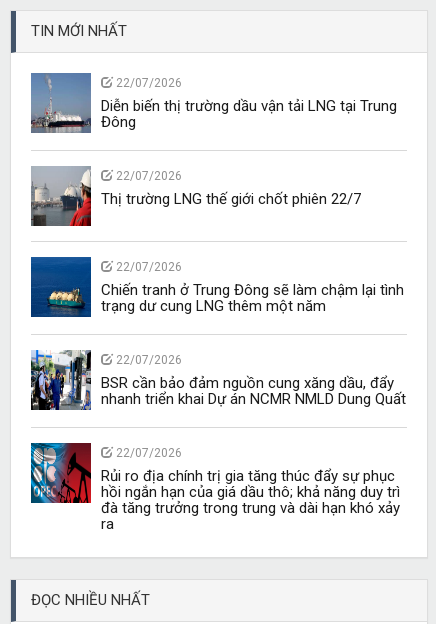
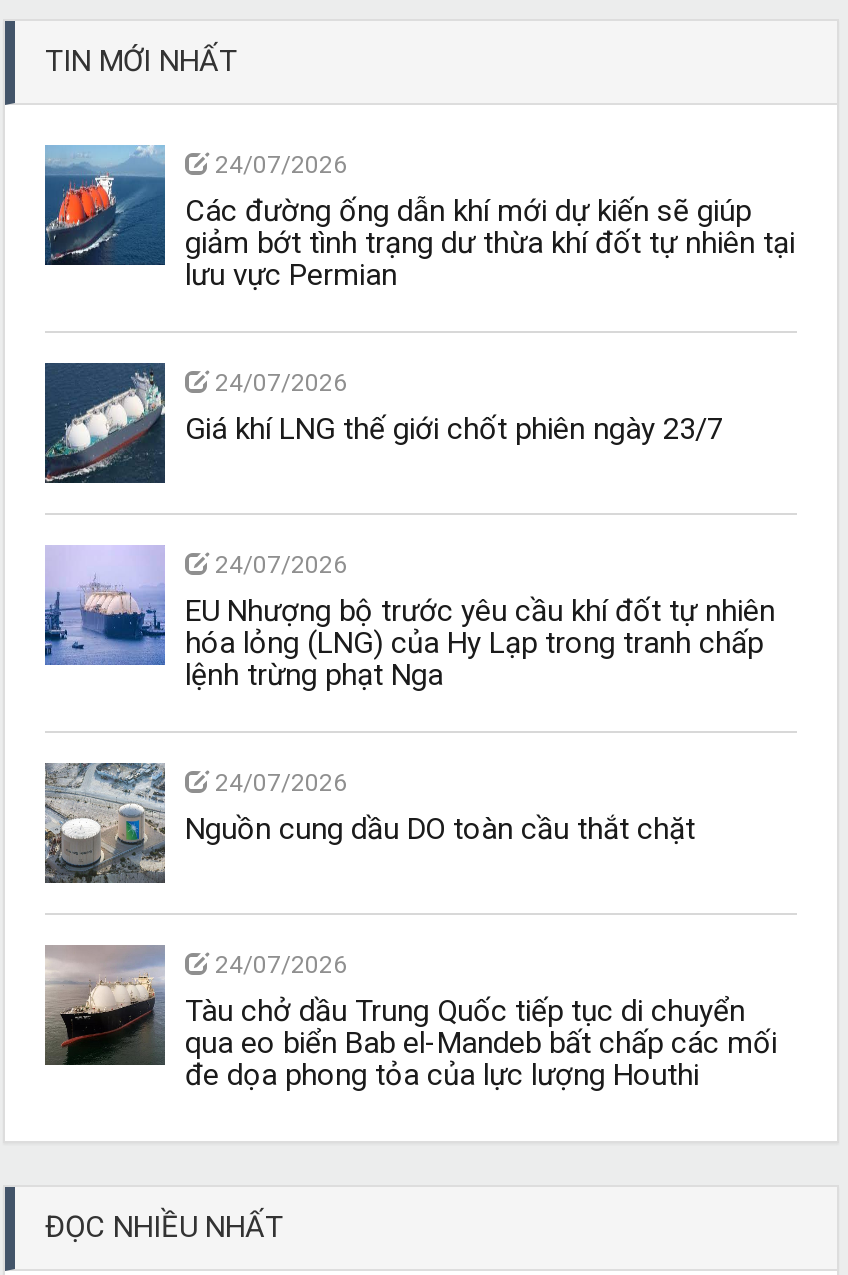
[30,73,397,134] [image] | 22/07/2026 | Diễn biến thị trường dầu vận tải LNG tại Trung | Đông -> [45,145,795,293] [image] | 24/07/2026 | Các đường ống dẫn khí mới dự kiến sẽ giúp | giảm bớt tình trạng dư thừa khí đốt tự nhiên tại | lưu vực Permian
[31,167,361,228] [image] | 22/07/2026 | Thị trường LNG thế giới chốt phiên 22/7 -> [45,363,723,485] [image] | 24/07/2026 | Giá khí LNG thế giới chốt phiên ngày 23/7
[30,256,404,319] [image] | 22/07/2026 | Chiến tranh ở Trung Đông sẽ làm chậm lại tình | trạng dư cung LNG thêm một năm -> [43,541,775,693] [image] | 24/07/2026 | EU Nhượng bộ trước yêu cầu khí đốt tự nhiên | hóa lỏng (LNG) của Hy Lạp trong tranh chấp | lệnh trừng phạt Nga
[30,349,406,428] [image] | 22/07/2026 | BSR cần bảo đảm nguồn cung xăng dầu, đẩy | nhanh triển khai Dự án NCMR NMLD Dung Quất -> [43,727,695,885] [image] | 24/07/2026 | Nguồn cung dầu DO toàn cầu thắt chặt
[30,443,400,533] [image] | 22/07/2026 | Rủi ro địa chính trị gia tăng thúc đẩy sự phục | hồi ngắn hạn của giá dầu thô; khả năng duy trì | đà tăng trưởng trong trung và dài hạn khó xảy | ra -> [43,913,777,1093] [image] | 24/07/2026 | Tàu chở dầu Trung Quốc tiếp tục di chuyển | qua eo biển Bab el-Mandeb bất chấp các mối | đe dọa phong tỏa của lực lượng Houthi

